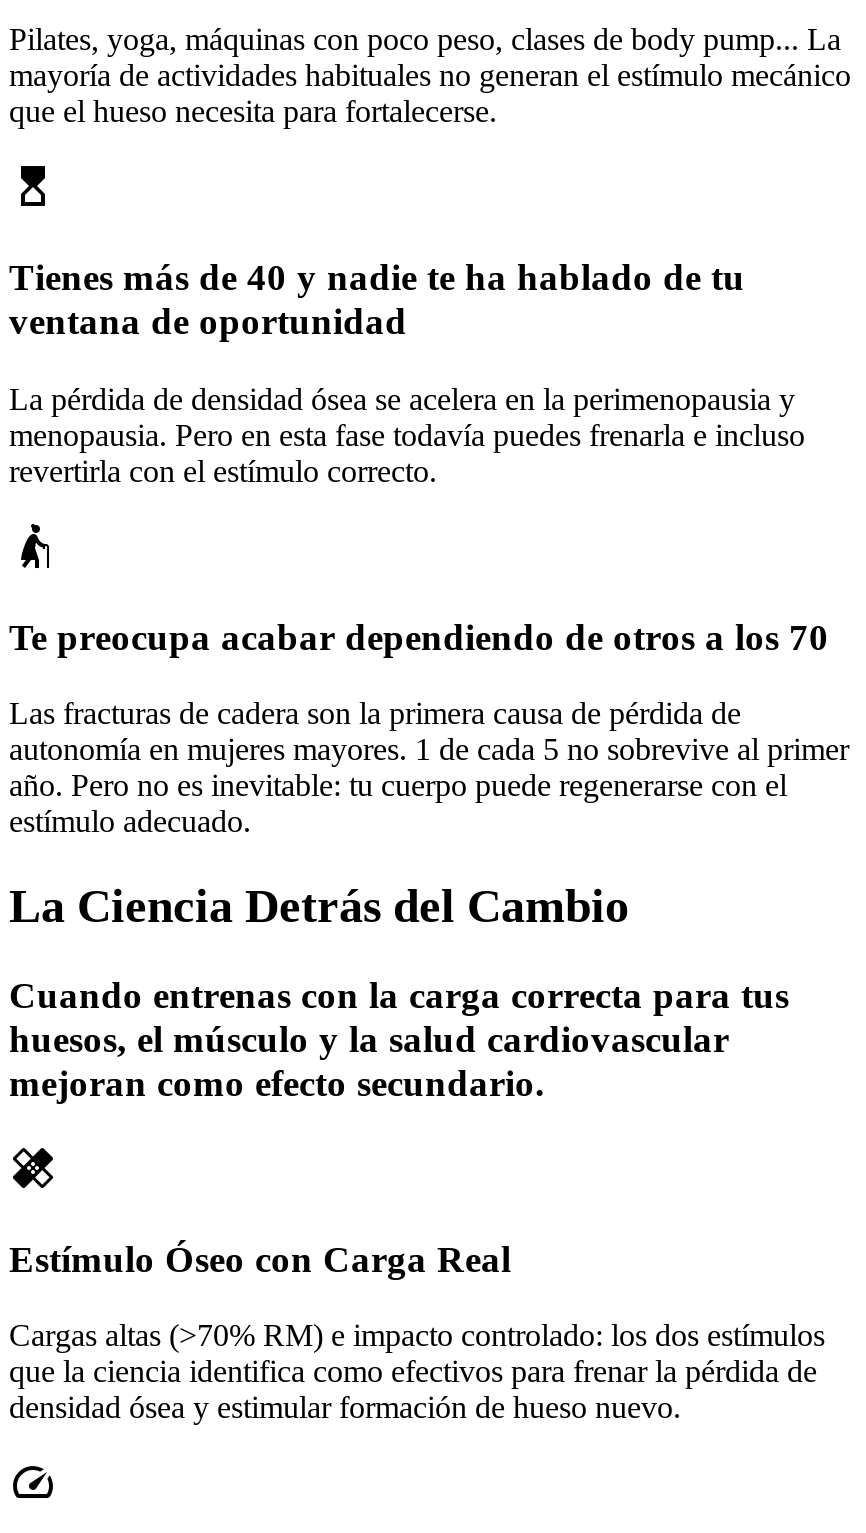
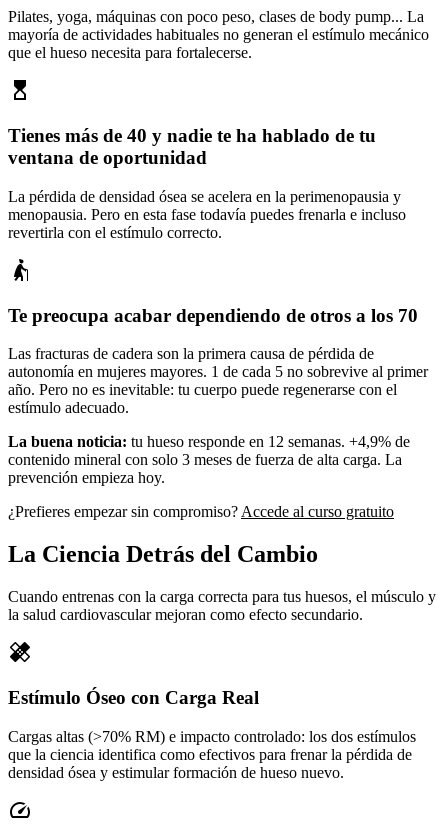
none -> [8,433,410,520] La buena noticia: tu hueso responde en 12 semanas. +4,9% de | contenido mineral con solo 3 meses de fuerza de alta carga. La | prevención empieza hoy. | ¿Prefieres empezar sin compromiso? Accede al curso gratuito
moved [9,880,629,932] -> [8,541,318,567]: La Ciencia Detrás del Cambio

